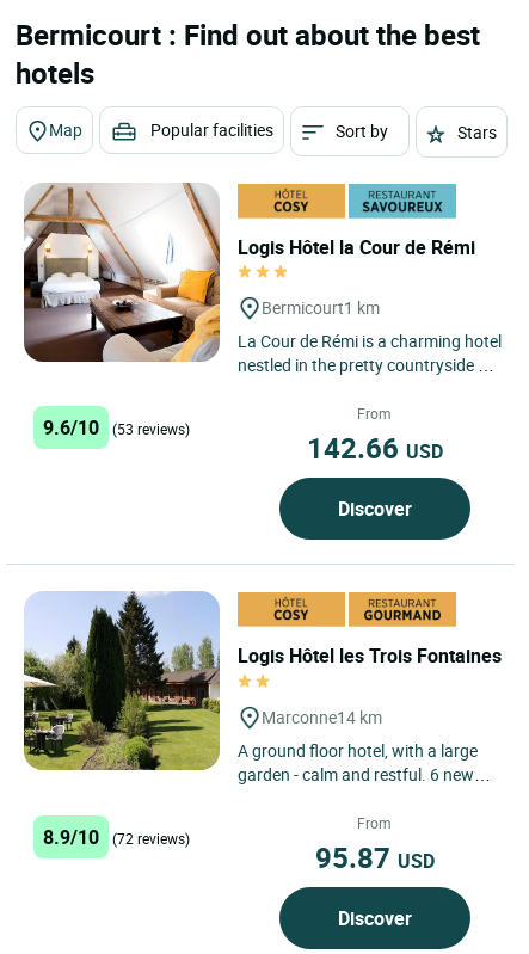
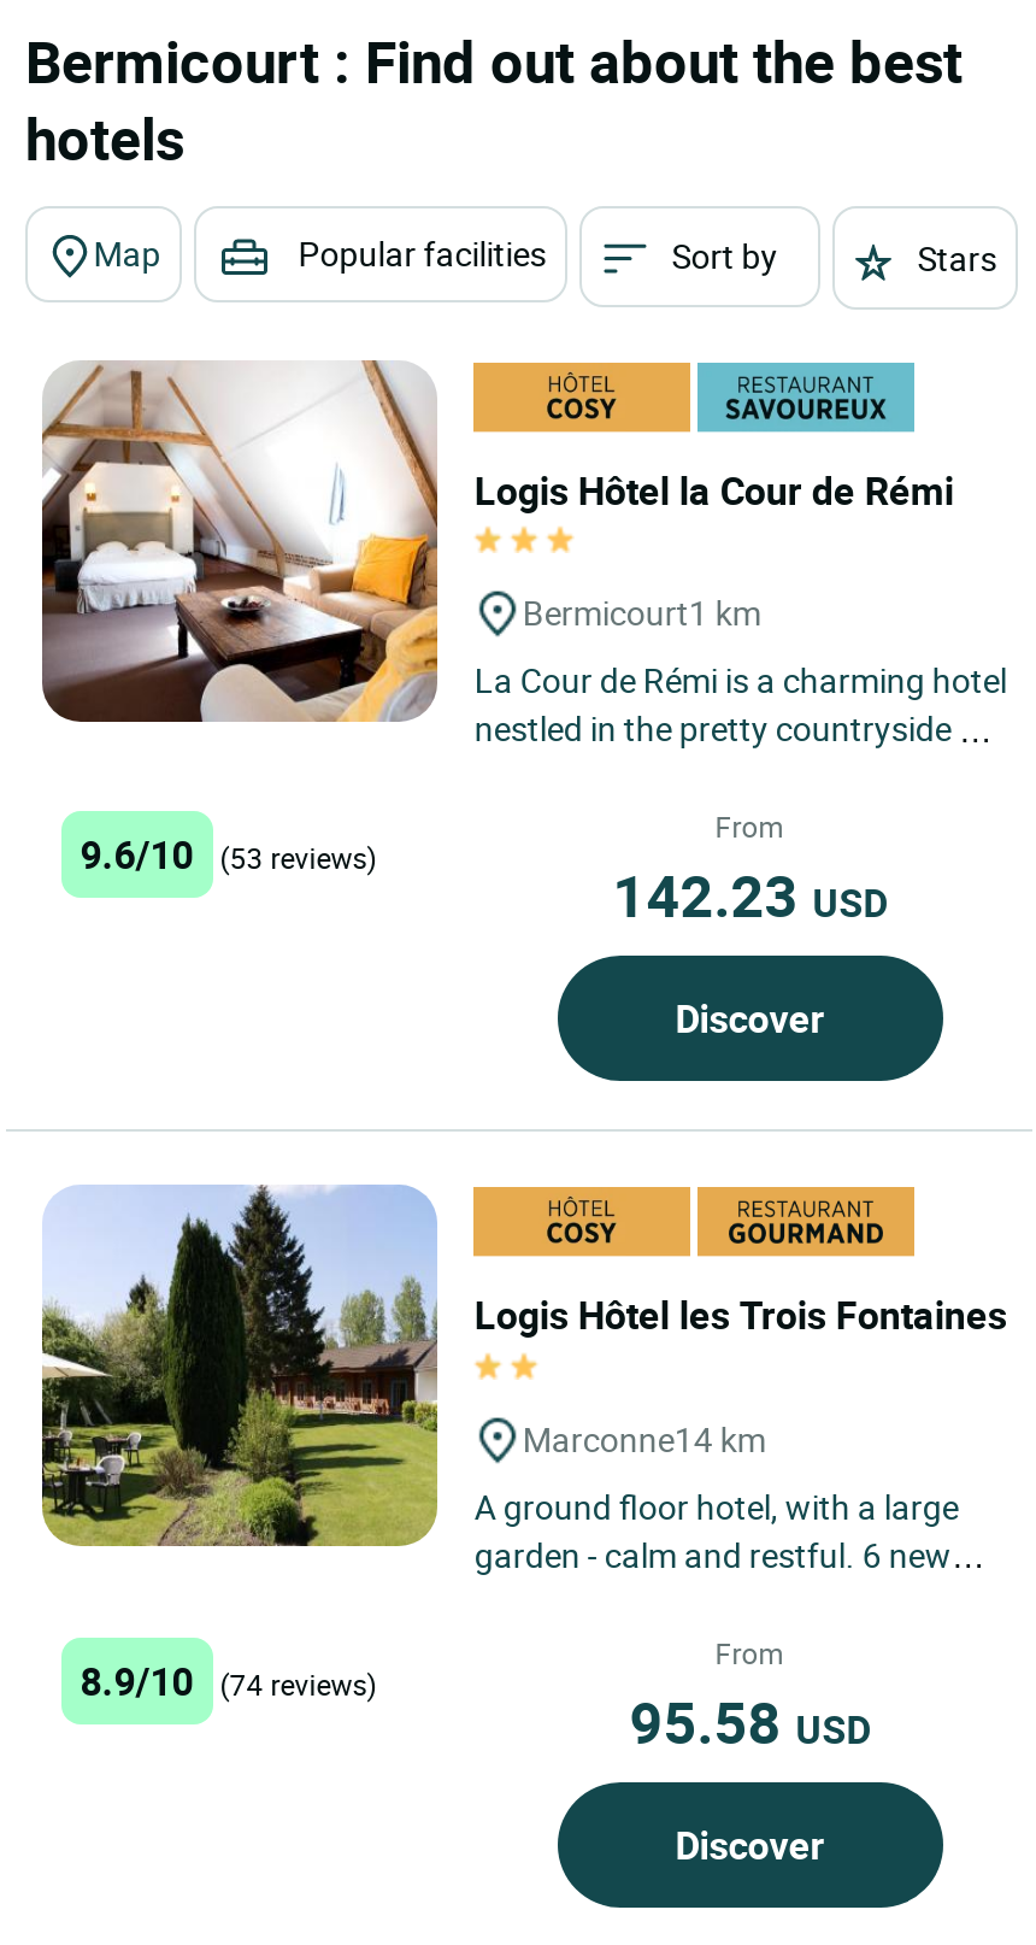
[307,429,443,467] 142.66 USD -> [612,858,887,935] 142.23 USD
[43,824,190,850] 8.9/10 (72 reviews) -> [80,1655,376,1708] 8.9/10 (74 reviews)
[315,838,434,877] 95.87 USD -> [629,1684,870,1761] 95.58 USD

